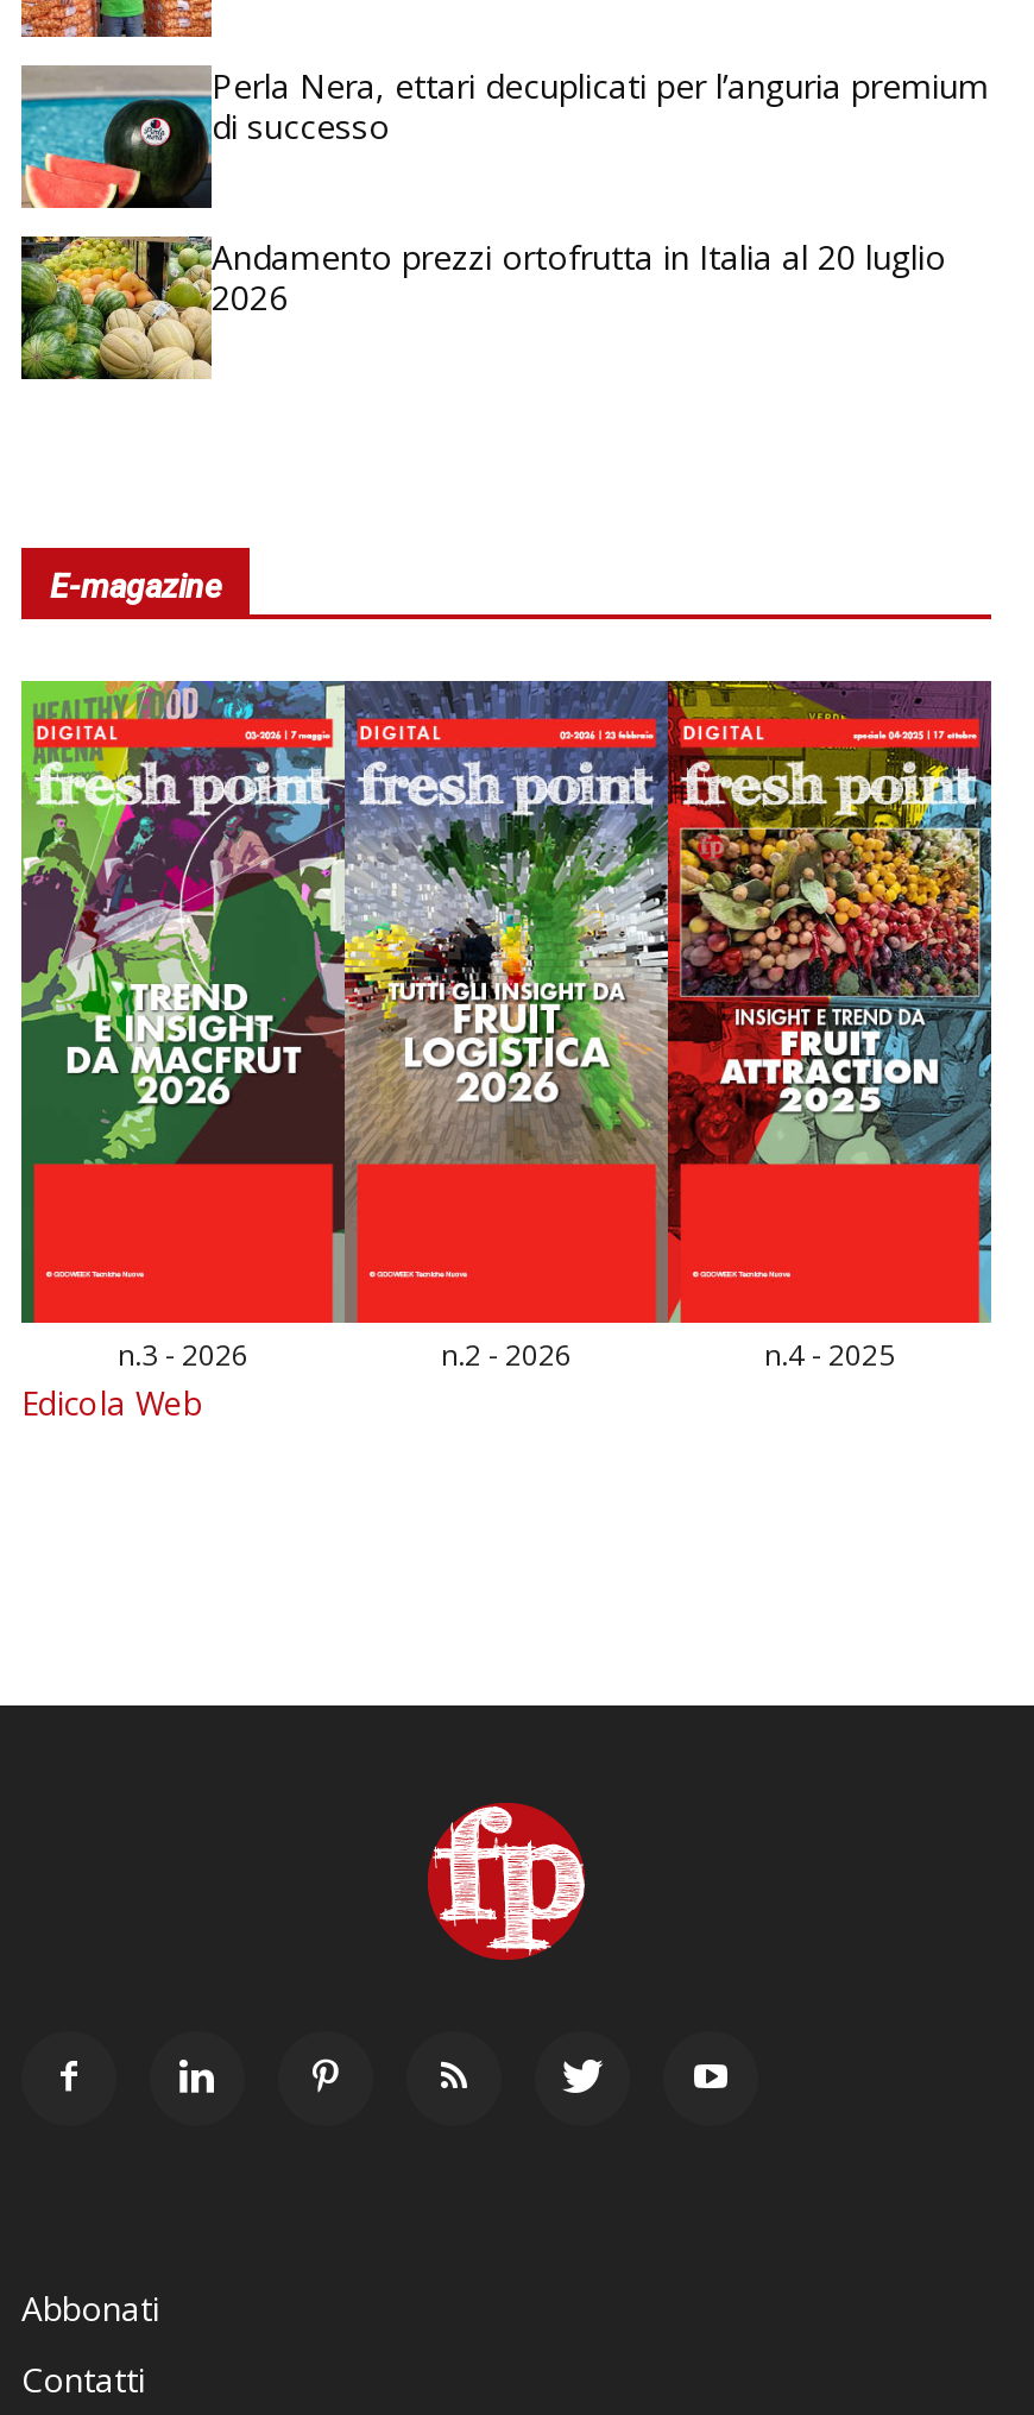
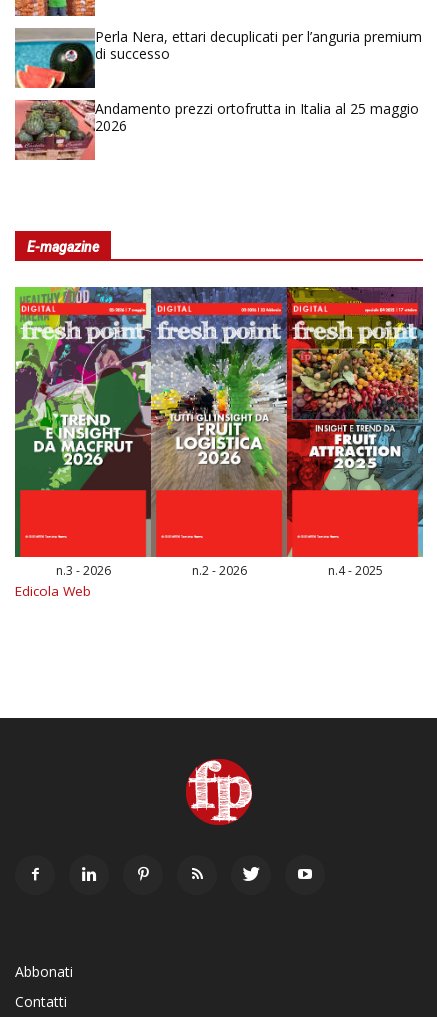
[19,233,946,380] [image] | Andamento prezzi ortofrutta in Italia al 20 luglio -> [14,99,419,161] [image] | Andamento prezzi ortofrutta in Italia al 25 maggio

